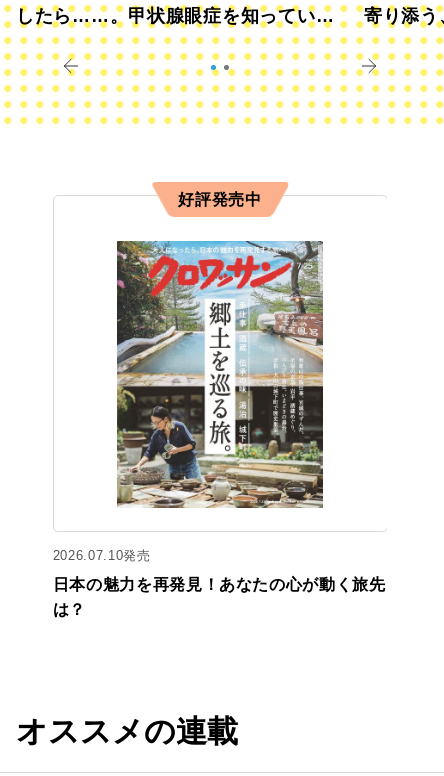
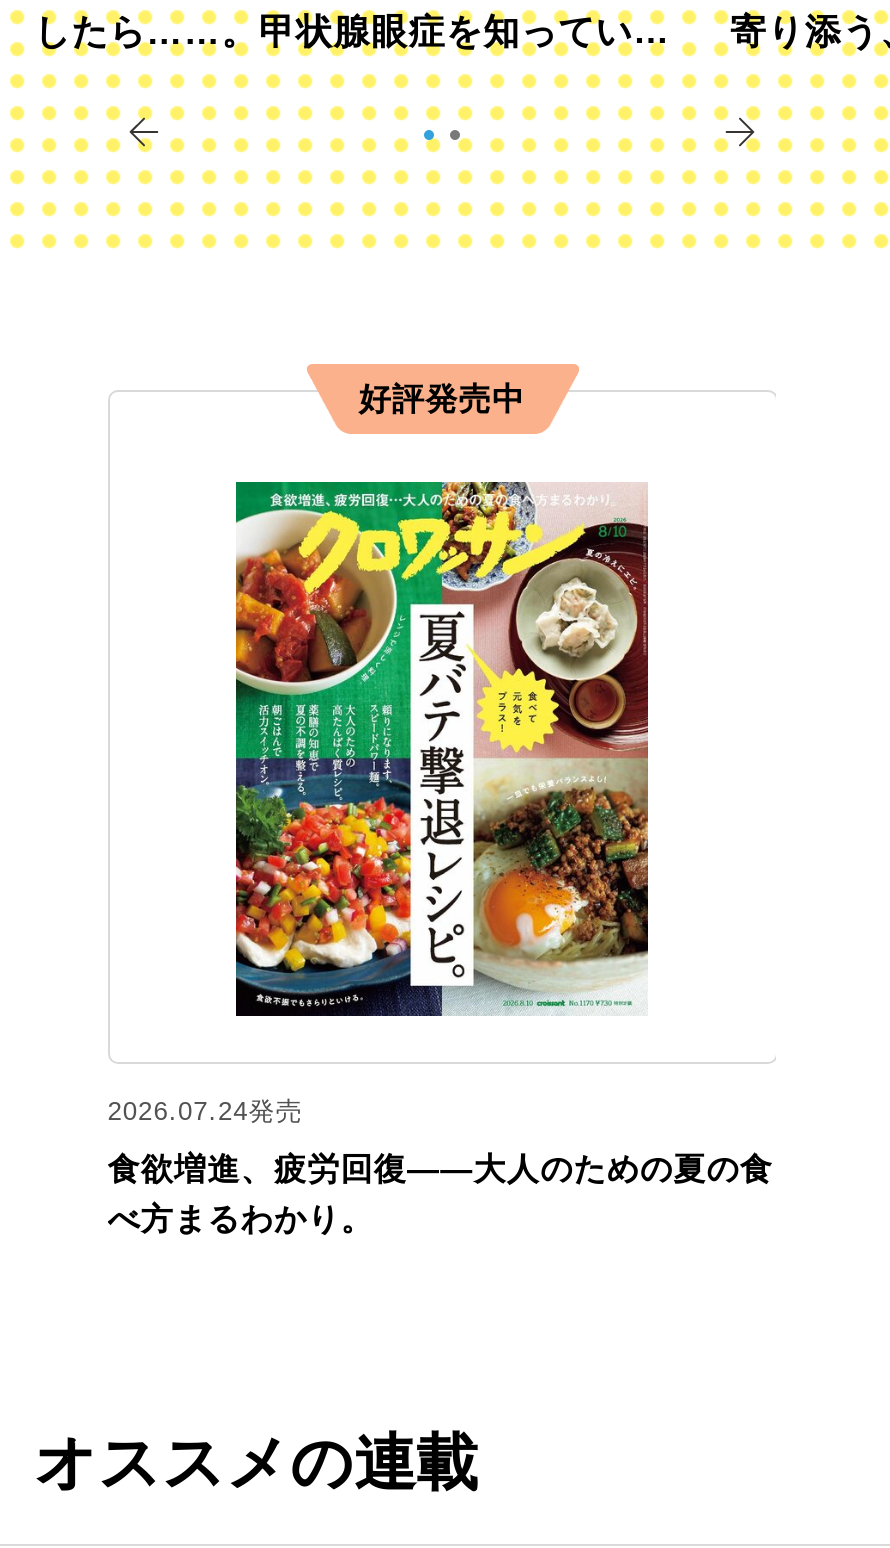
[53,240,324,563] [image] | 2026.07.10発売 -> [108,480,650,1127] [image] | 2026.07.24発売
[53,576,386,593] 日本の魅力を再発見！あなたの心が動く旅先 -> [108,1153,773,1187] 食欲増進、疲労回復——大人のための夏の食
[53,601,86,618] は？ -> [108,1203,374,1237] べ方まるわかり。

